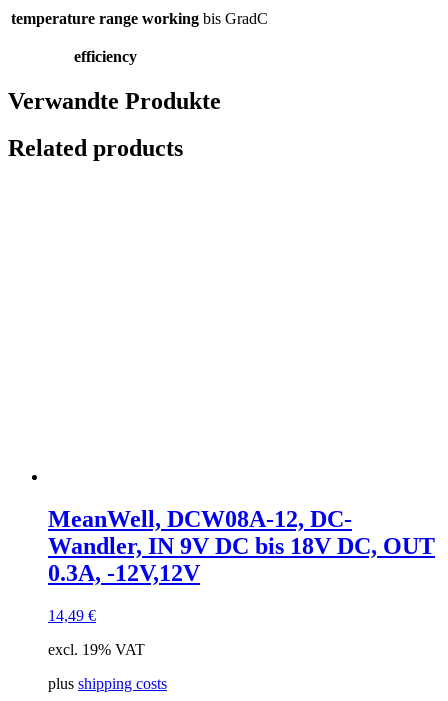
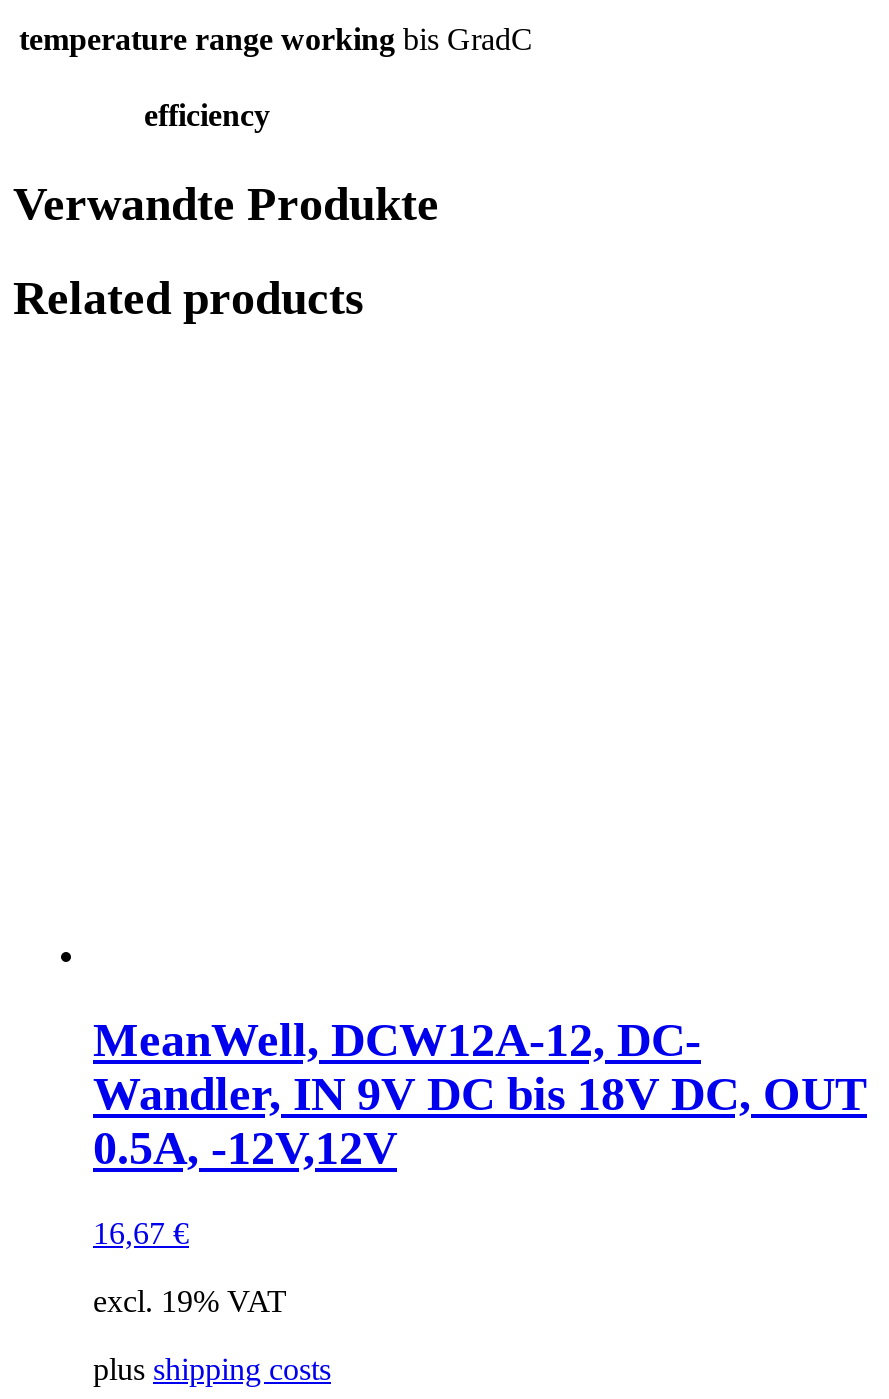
[48,506,352,532] MeanWell, DCW08A-12, DC- -> [93,1014,701,1066] MeanWell, DCW12A-12, DC-
[48,560,200,586] 0.3A, -12V,12V -> [93,1122,397,1174] 0.5A, -12V,12V
[48,607,96,624] 14,49 € -> [93,1216,189,1250] 16,67 €

